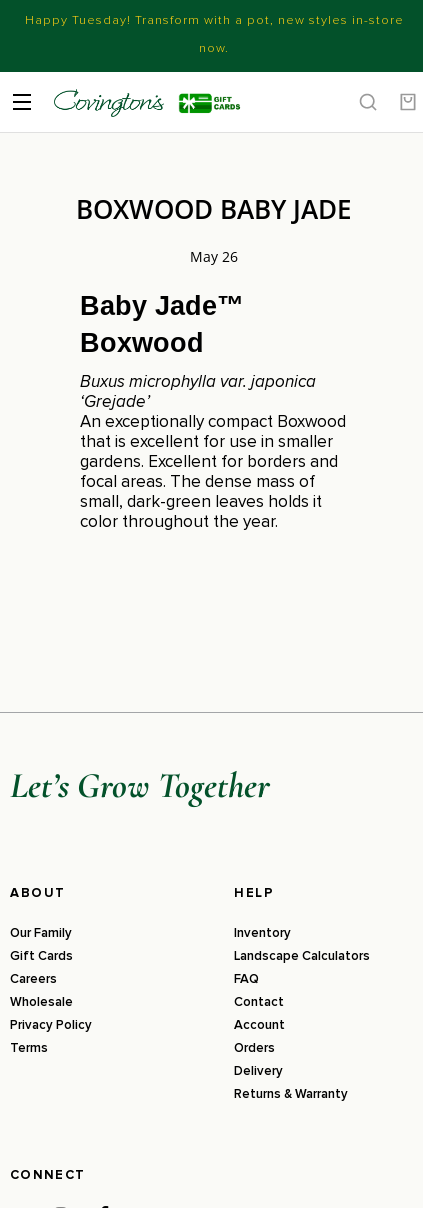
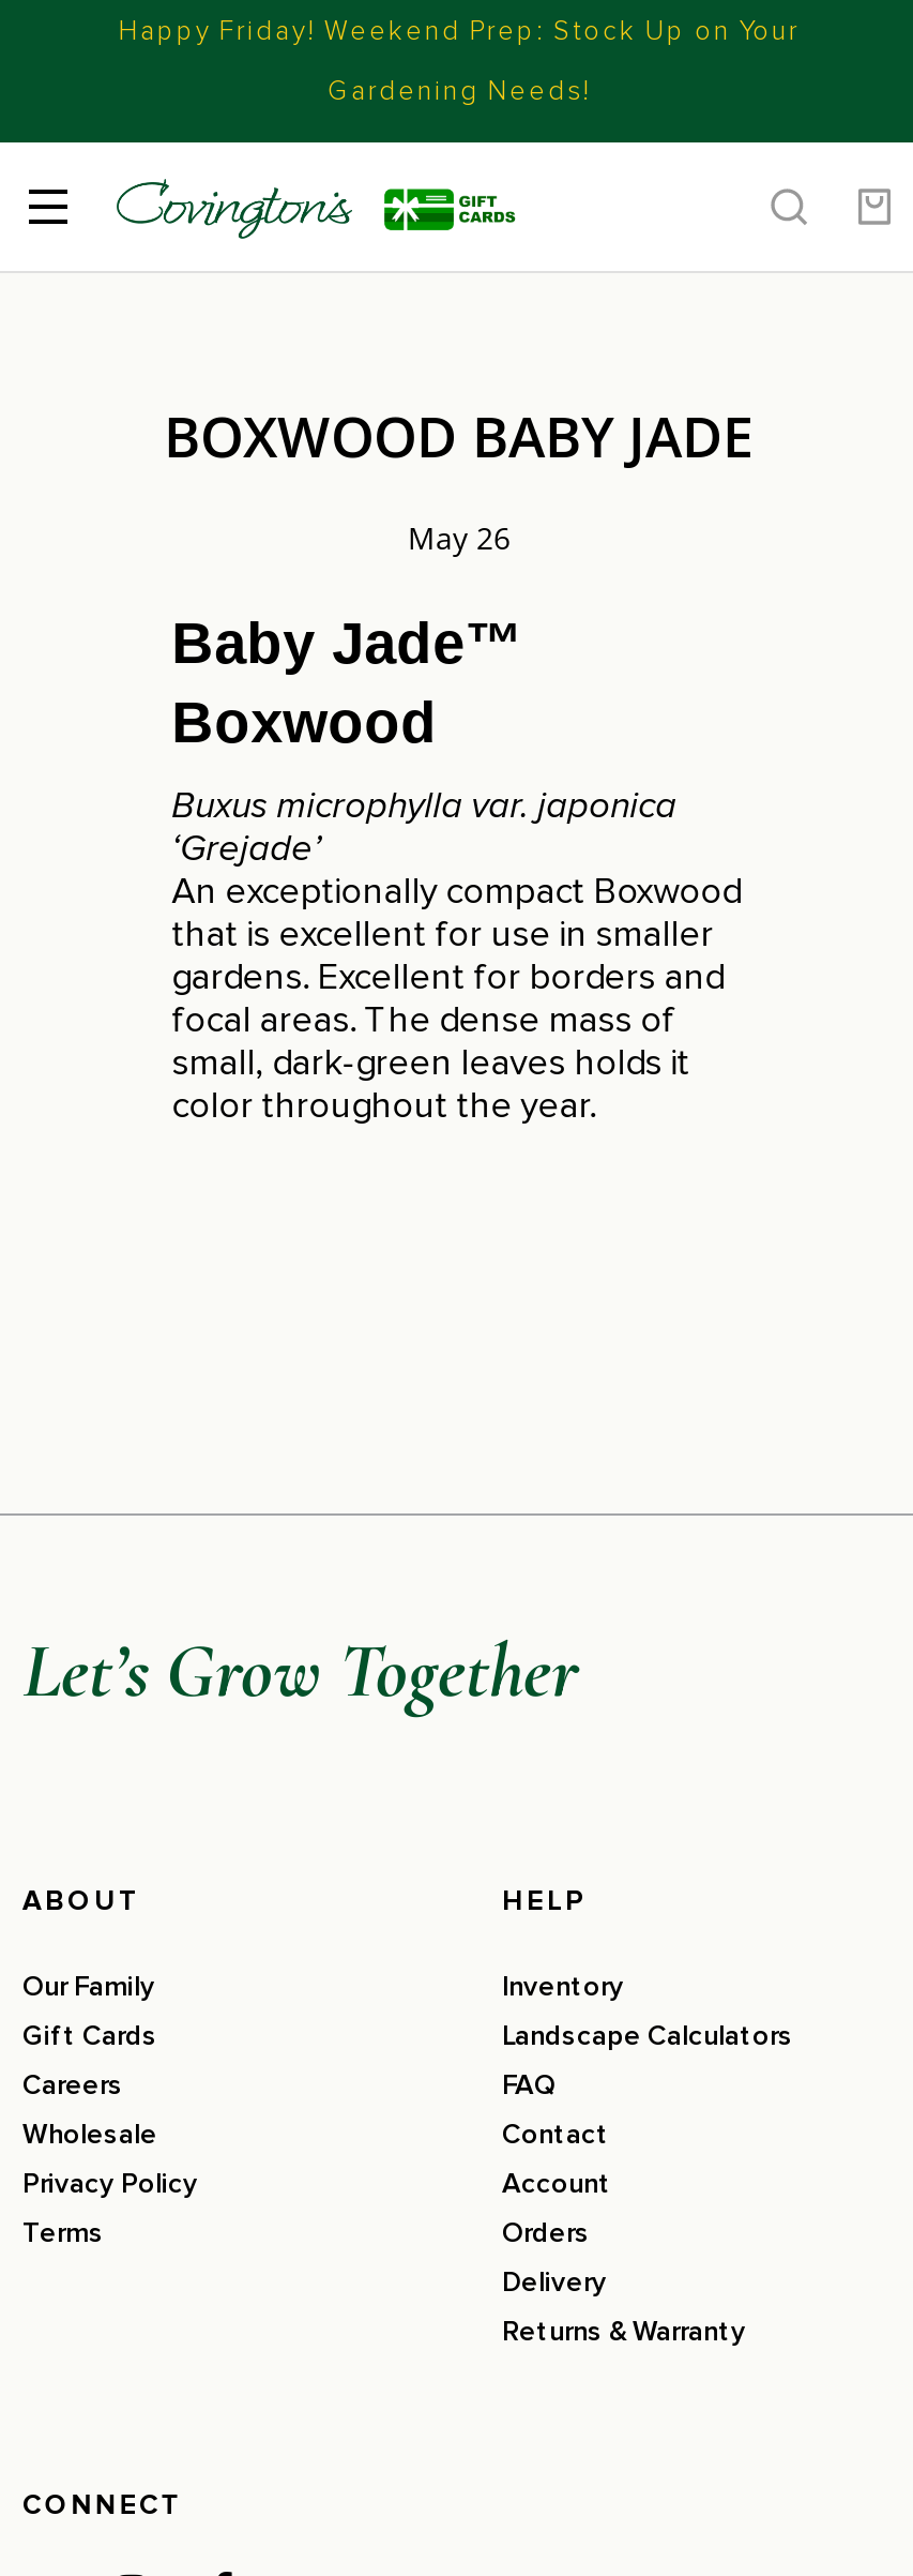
[24,12,403,28] Happy Tuesday! Transform with a pot, new styles in-store -> [119,14,800,48] Happy Friday! Weekend Prep: Stock Up on Your
[199,40,229,56] now. -> [328,74,591,108] Gardening Needs!

